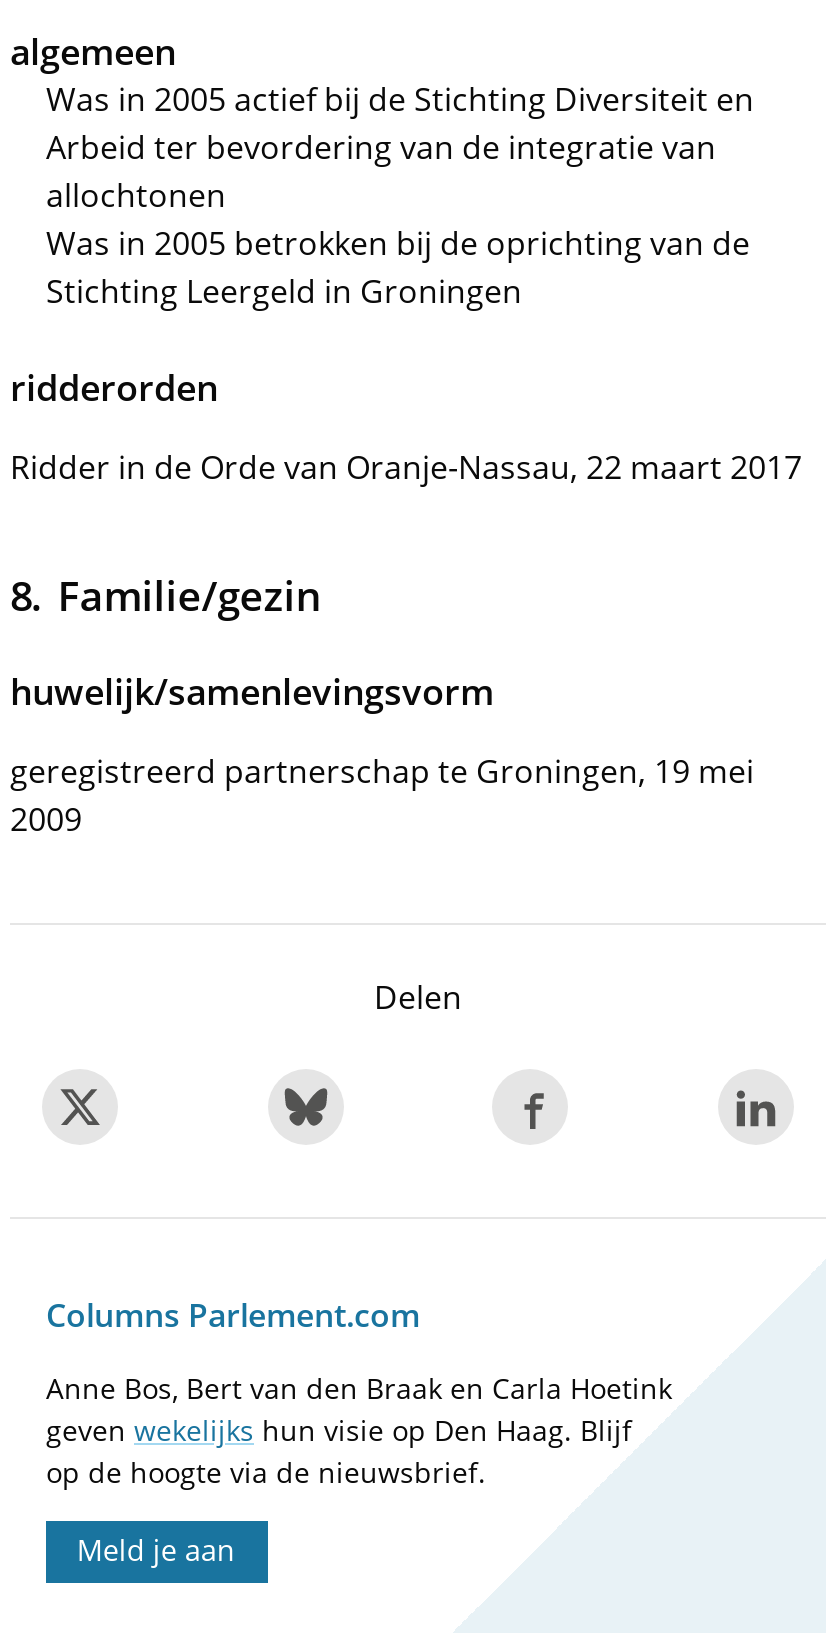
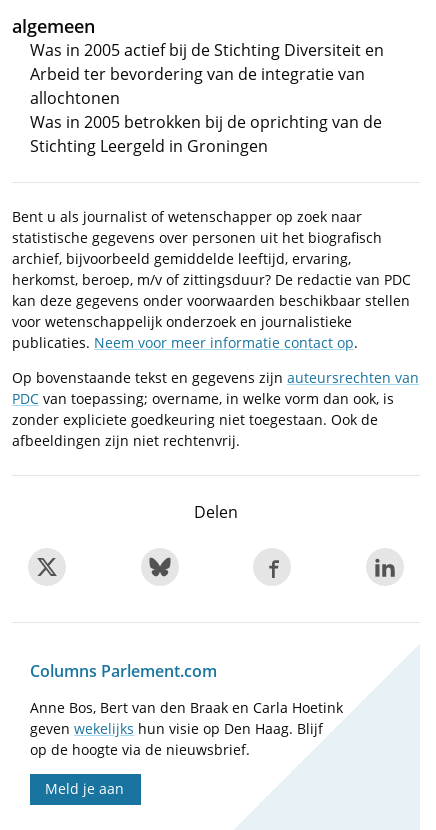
[10,363,802,841] ridderorden | Ridder in de Orde van Oranje-Nassau, 22 maart 2017 | Familie/gezin | huwelijk/samenlevingsvorm | geregistreerd partnerschap te Groningen, 19 mei | 2009 -> [12,207,419,450] Bent u als journalist of wetenschapper op zoek naar | statistische gegevens over personen uit het biografisch | archief, bijvoorbeeld gemiddelde leeftijd, ervaring, | herkomst, beroep, m/v of zittingsduur? De redactie van PDC | kan deze gegevens onder voorwaarden beschikbaar stellen | voor wetenschappelijk onderzoek en journalistieke | publicaties. Neem voor meer informatie contact op. | Op bovenstaande tekst en gegevens zijn auteursrechten van | PDC van toepassing; overname, in welke vorm dan ook, is | zonder expliciete goedkeuring niet toegestaan. Ook de | afbeeldingen zijn niet rechtenvrij.

